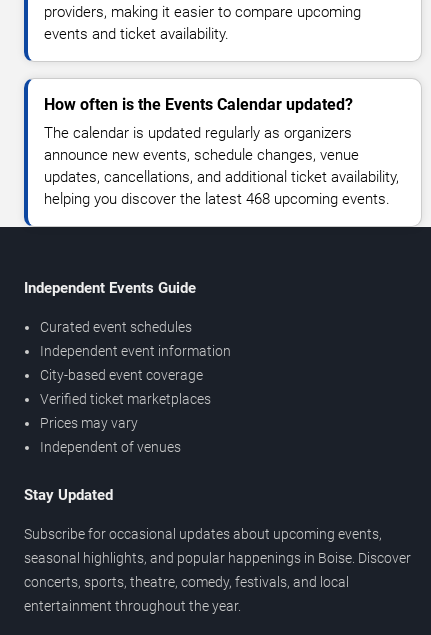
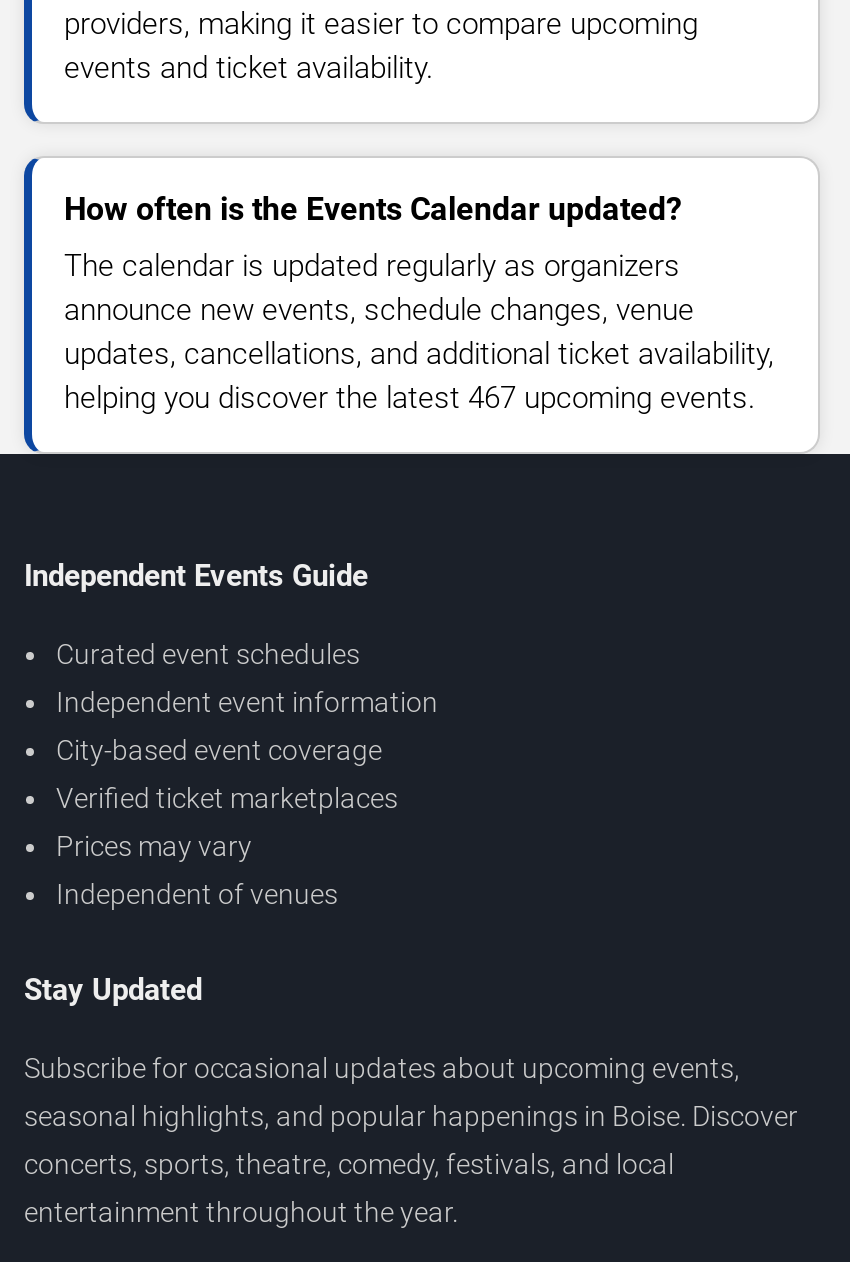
[44,190,390,208] helping you discover the latest 468 upcoming events. -> [64,379,756,415] helping you discover the latest 467 upcoming events.

